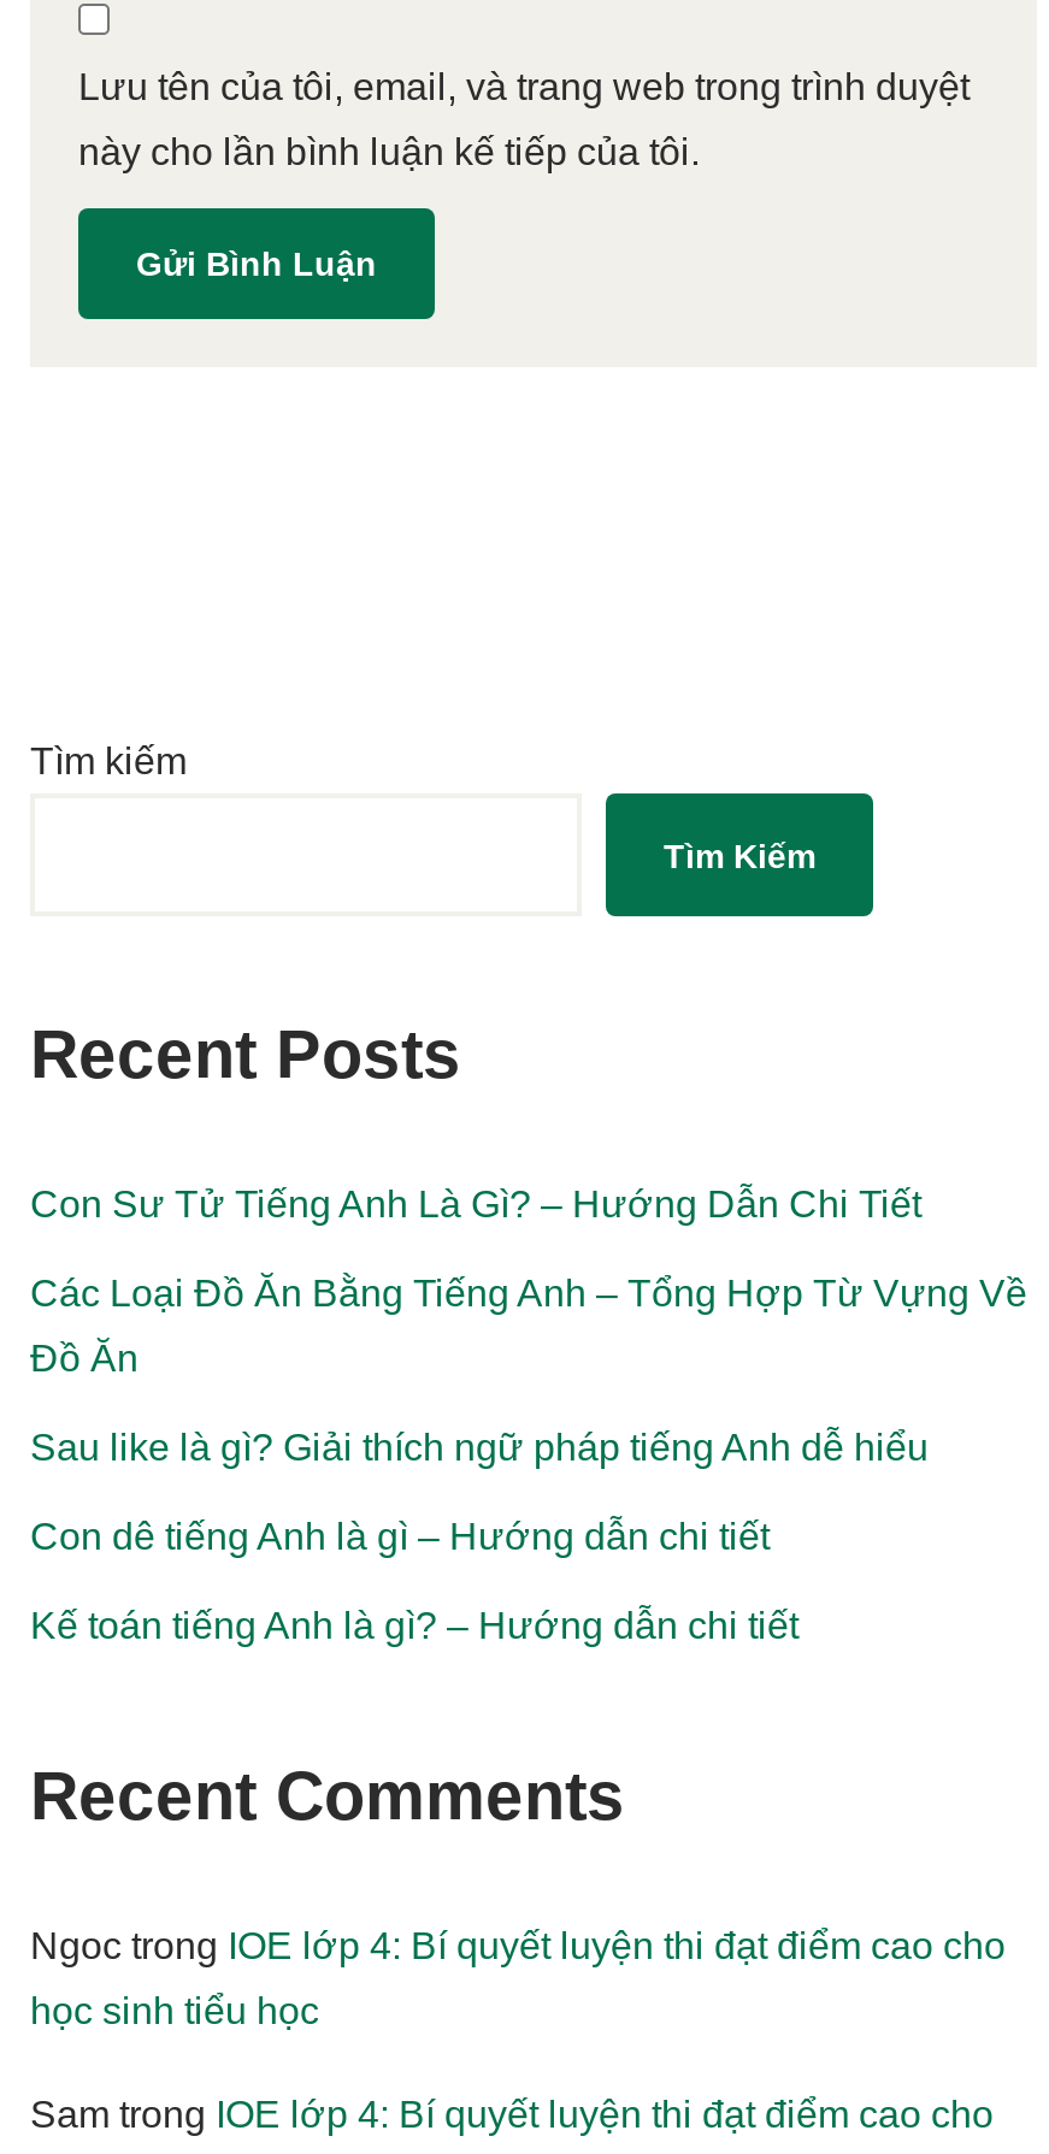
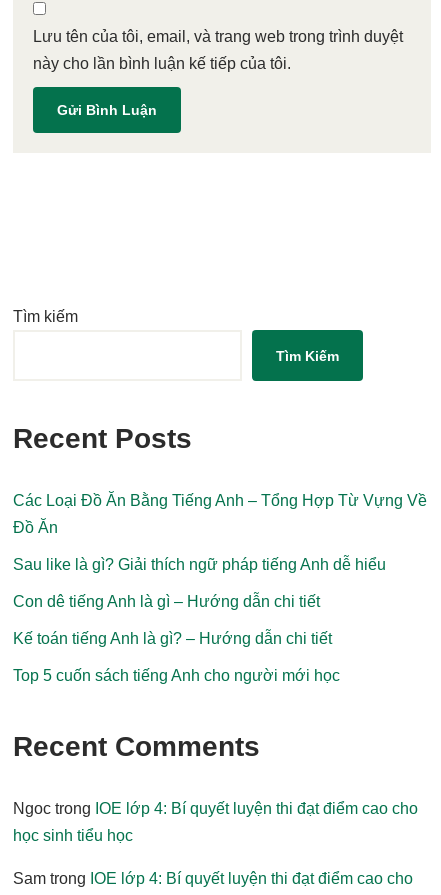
[30,1184,921,1224] Con Sư Tử Tiếng Anh Là Gì? – Hướng Dẫn Chi Tiết -> none
moved [30,1273,1027,1646] -> [13,492,427,647]: Các Loại Đồ Ăn Bằng Tiếng Anh – Tổng Hợp Từ Vựng Về | Đồ Ăn | Sau like là gì? Giải thích ngữ pháp tiếng Anh dễ hiểu | Con dê tiếng Anh là gì – Hướng dẫn chi tiết | Kế toán tiếng Anh là gì? – Hướng dẫn chi tiết
none -> [13,667,340,684] Top 5 cuốn sách tiếng Anh cho người mới học

